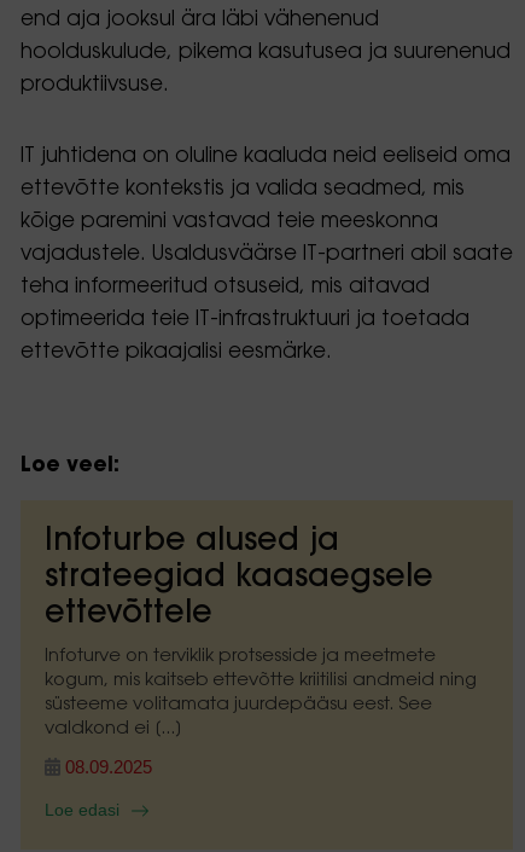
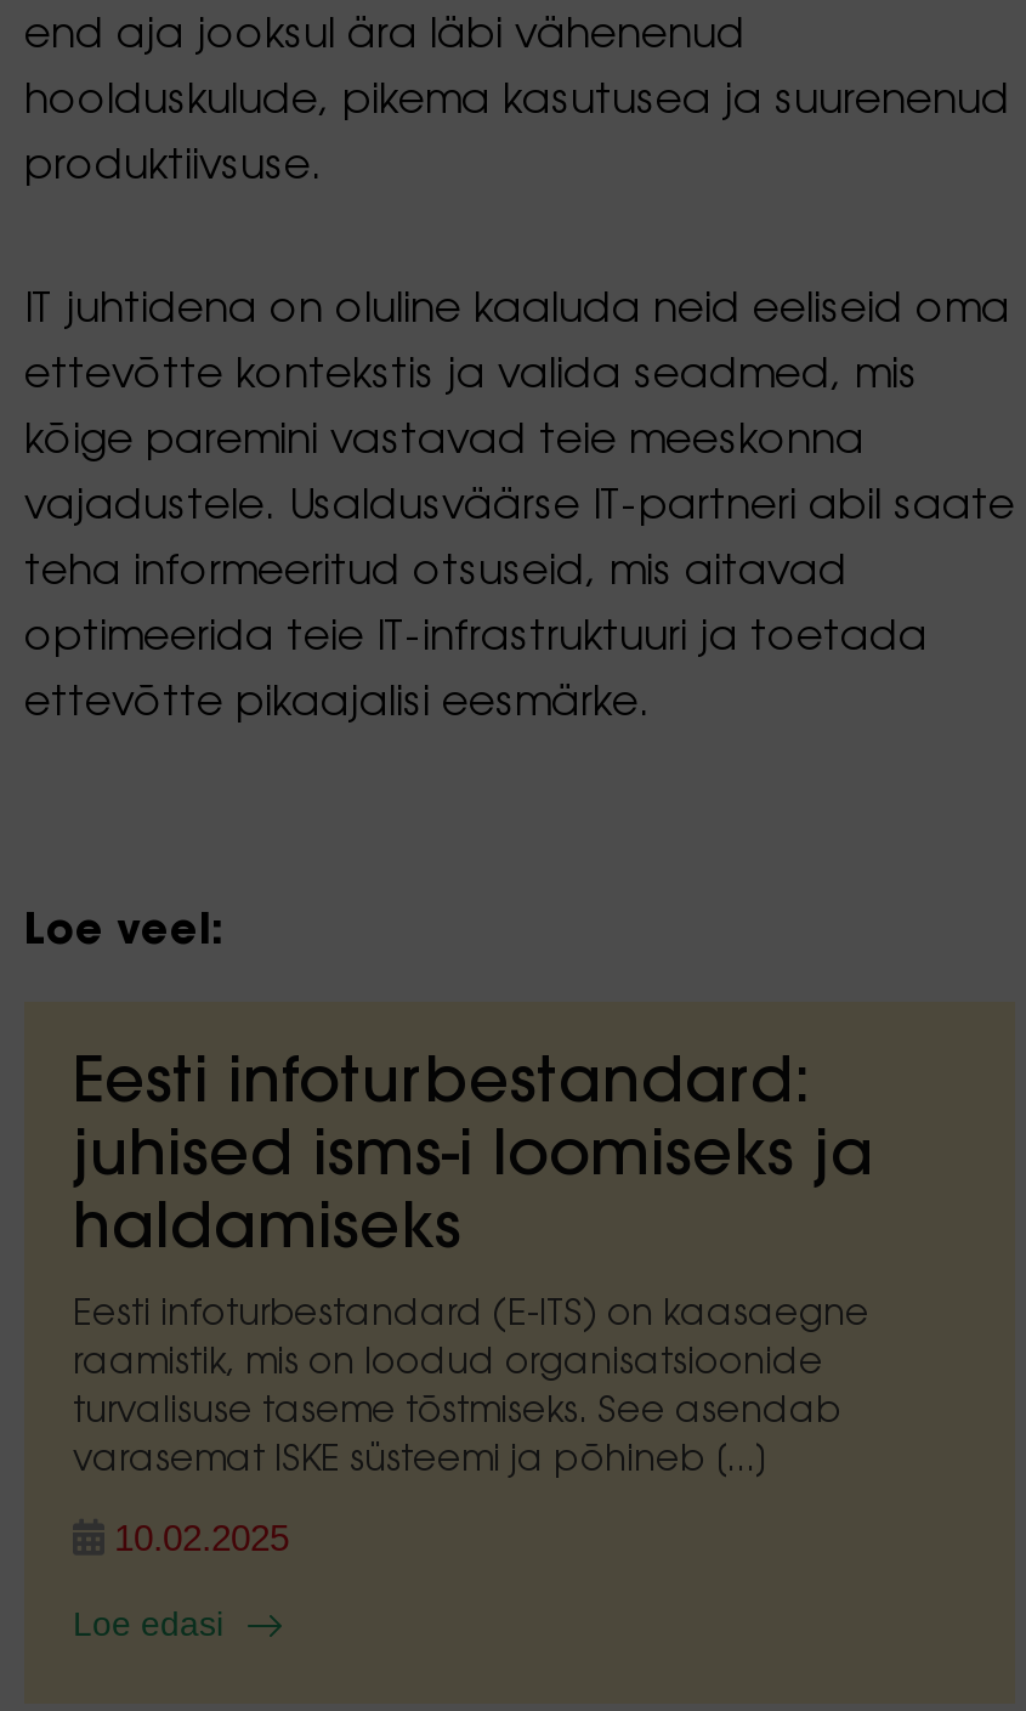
[45,527,433,631] Infoturbe alused ja | strateegiad kaasaegsele | ettevõttele -> [73,1055,874,1264] Eesti infoturbestandard: | juhised isms-i loomiseks ja | haldamiseks
[45,648,477,738] Infoturve on terviklik protsesside ja meetmete | kogum, mis kaitseb ettevõtte kriitilisi andmeid ning | süsteeme volitamata juurdepääsu eest. See | valdkond ei [...] -> [73,1298,869,1480] Eesti infoturbestandard (E-ITS) on kaasaegne | raamistik, mis on loodud organisatsioonide | turvalisuse taseme tõstmiseks. See asendab | varasemat ISKE süsteemi ja põhineb [...]
[65,758,152,777] 08.09.2025 -> [114,1519,289,1558] 10.02.2025

